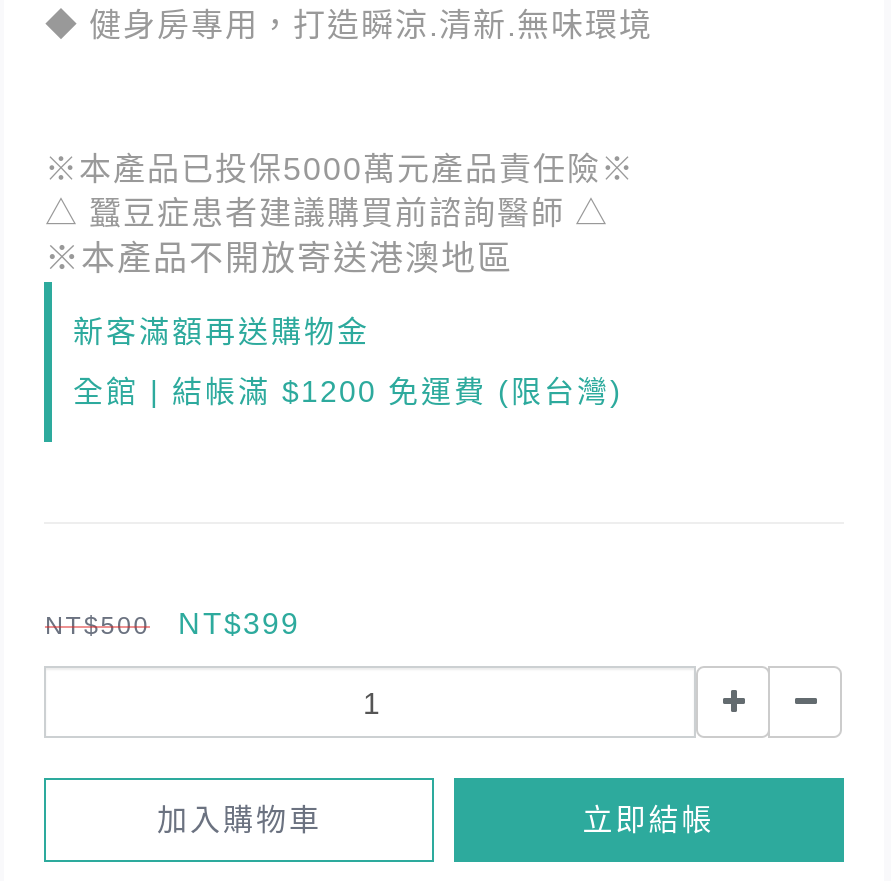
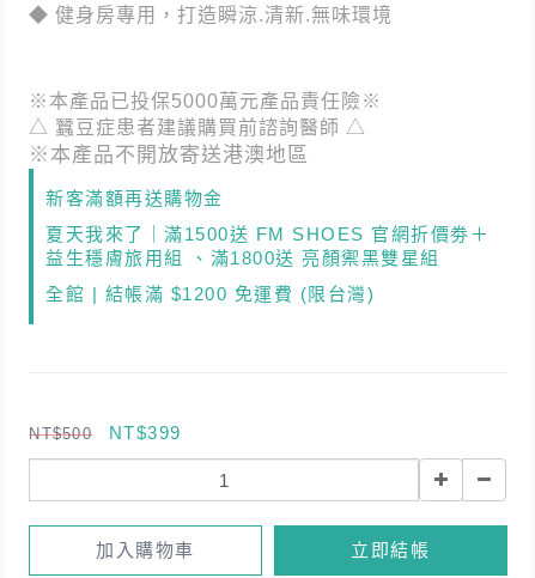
none -> [46,224,490,268] 夏天我來了｜滿1500送 FM SHOES 官網折價劵＋ | 益生穩膚旅用組 、滿1800送 亮顏禦黑雙星組

